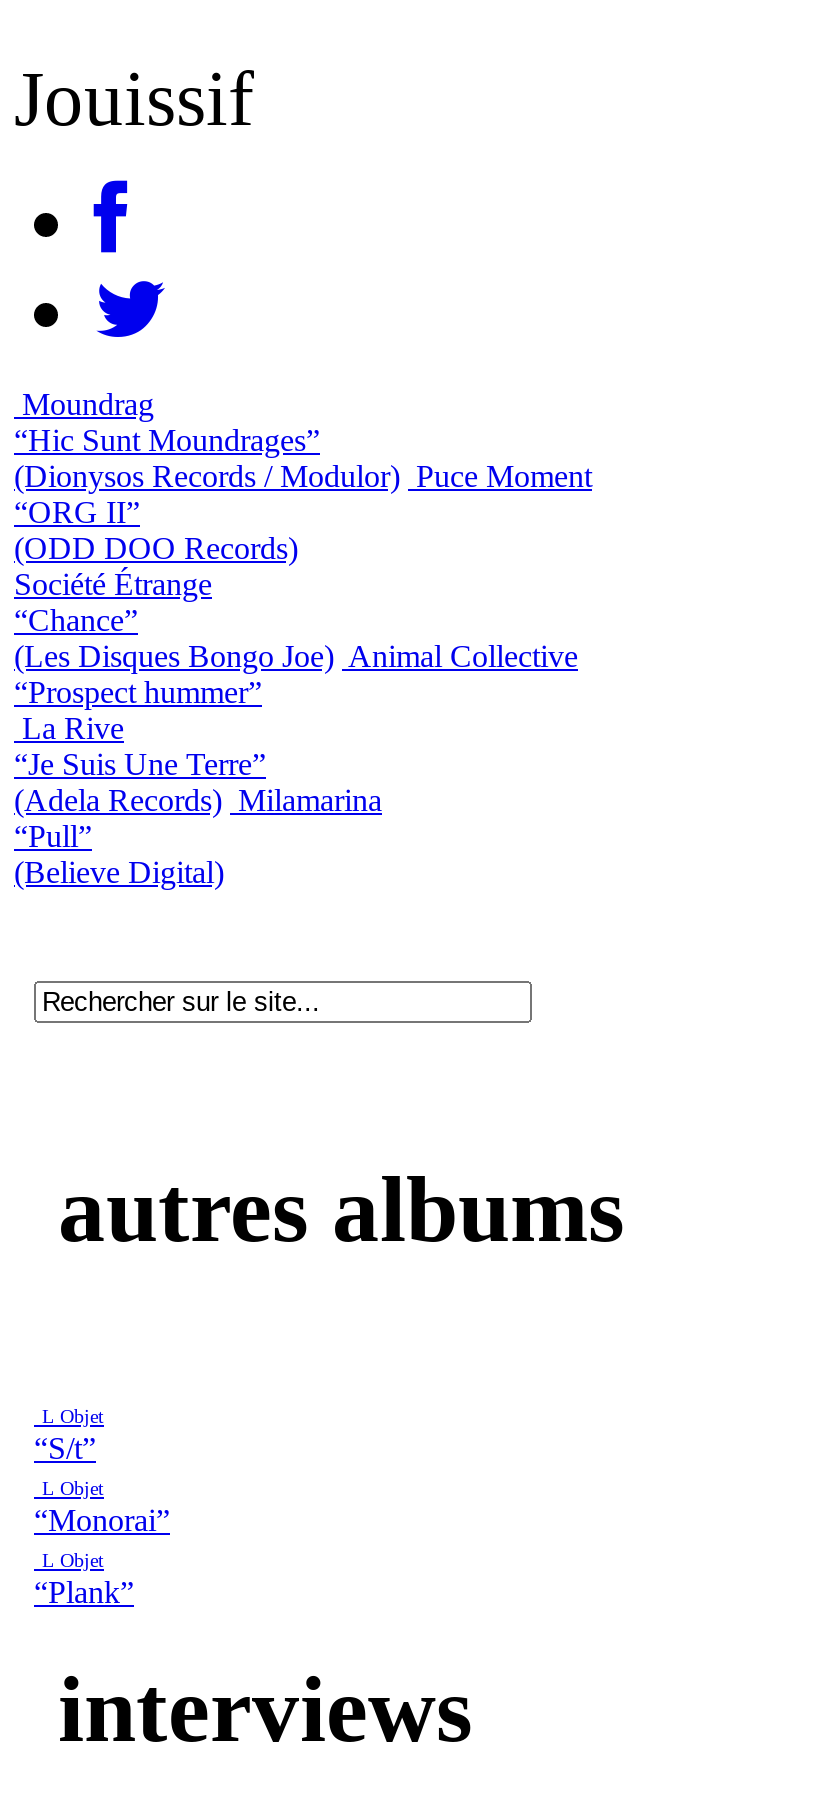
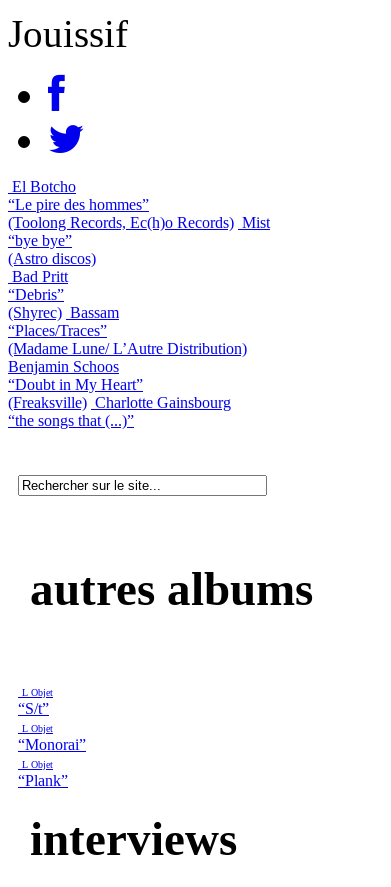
[14,386,592,888] Moundrag | “Hic Sunt Moundrages” | (Dionysos Records / Modulor) Puce Moment | “ORG II” | (ODD DOO Records) | Société Étrange | “Chance” | (Les Disques Bongo Joe) Animal Collective | “Prospect hummer” | La Rive | “Je Suis Une Terre” | (Adela Records) Milamarina | “Pull” | (Believe Digital) -> [8,177,270,428] El Botcho | “Le pire des hommes” | (Toolong Records, Ec(h)o Records) Mist | “bye bye” | (Astro discos) | Bad Pritt | “Debris” | (Shyrec) Bassam | “Places/Traces” | (Madame Lune/ L’Autre Distribution) | Benjamin Schoos | “Doubt in My Heart” | (Freaksville) Charlotte Gainsbourg | “the songs that (...)”

